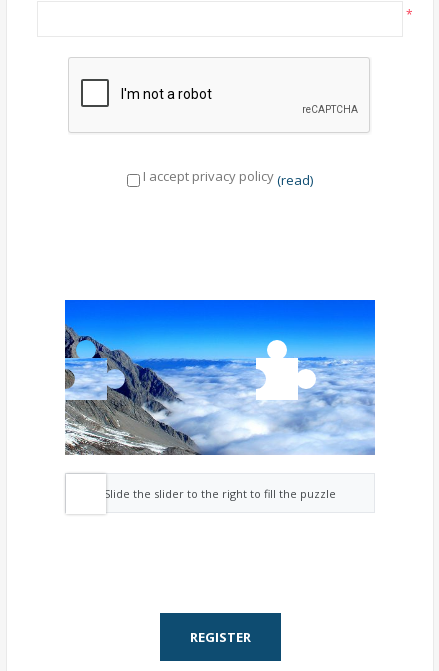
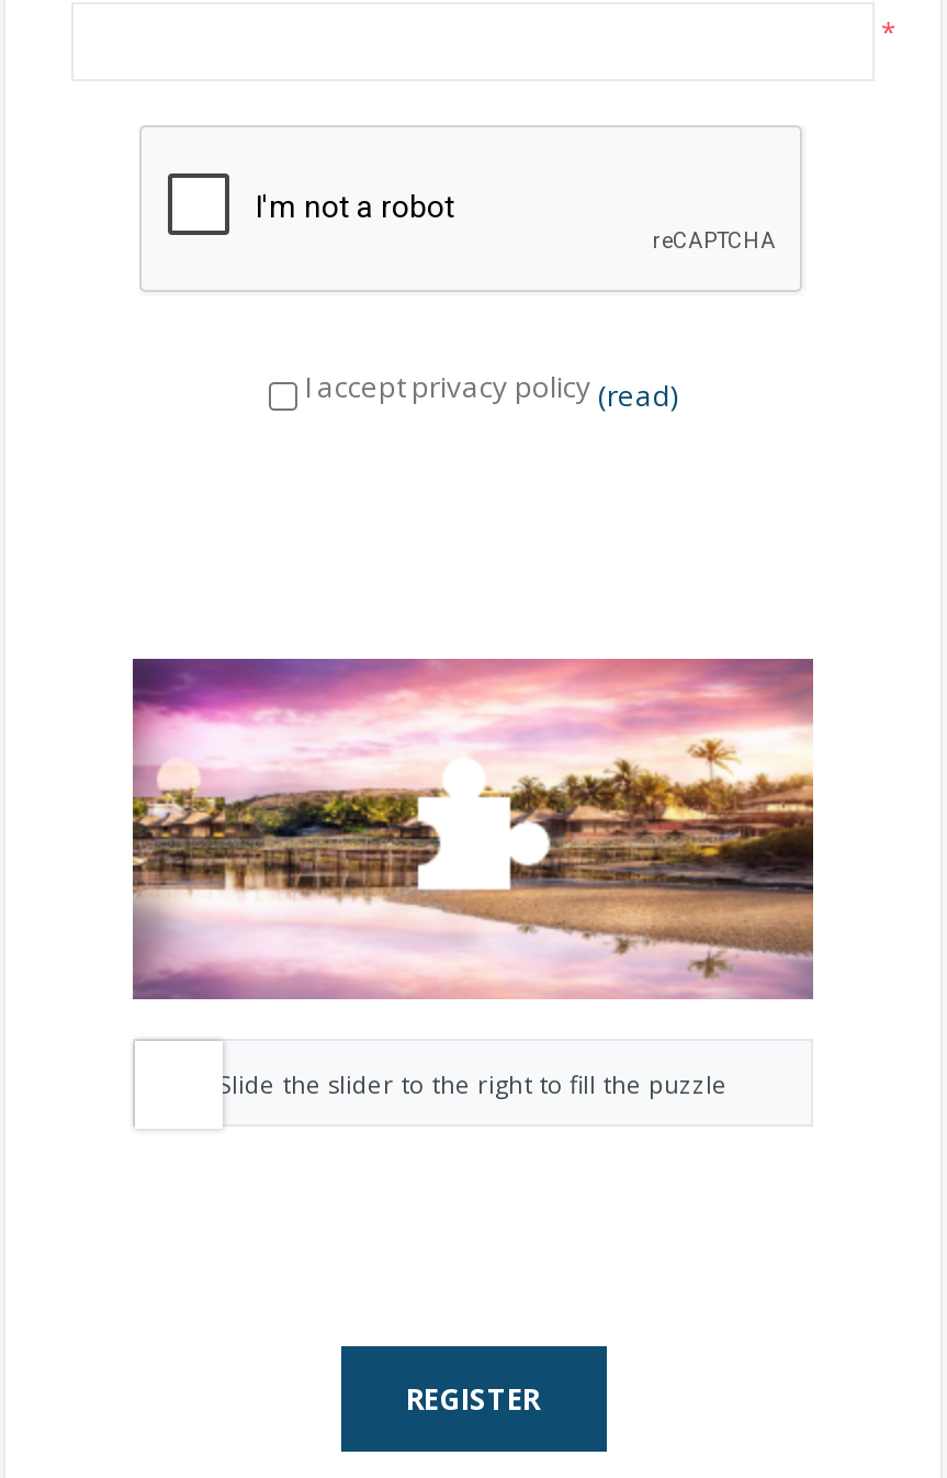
[64,299,376,456] [image] -> [131,657,815,999] [image]

